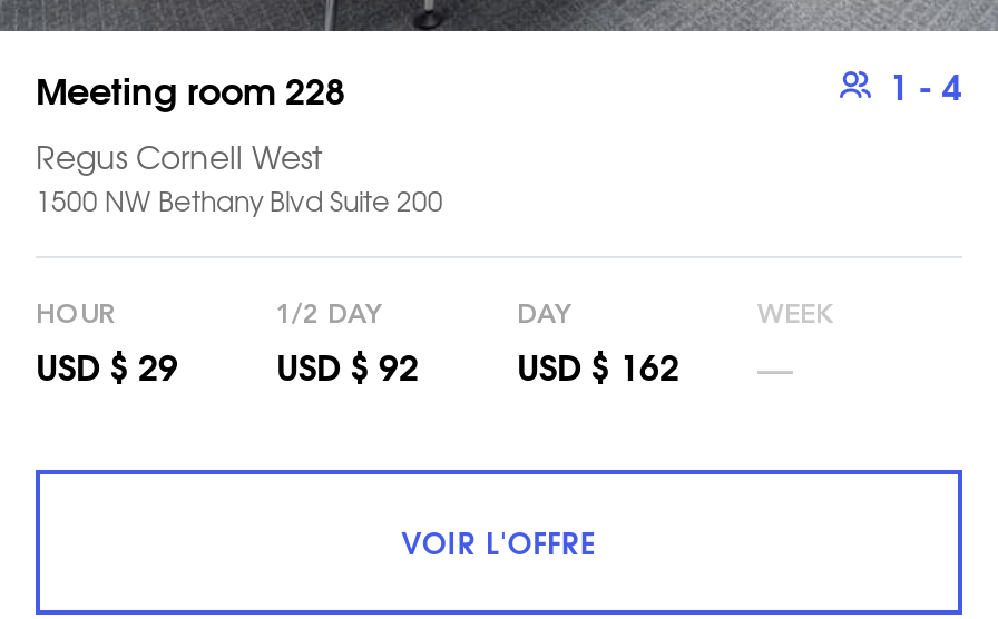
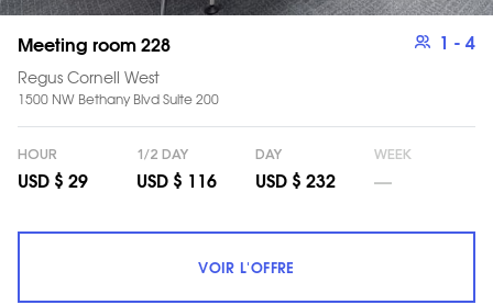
[276,337,419,393] USD $ 92 -> [136,166,217,194] USD $ 116
[517,337,679,393] USD $ 162 -> [255,166,336,194] USD $ 232

